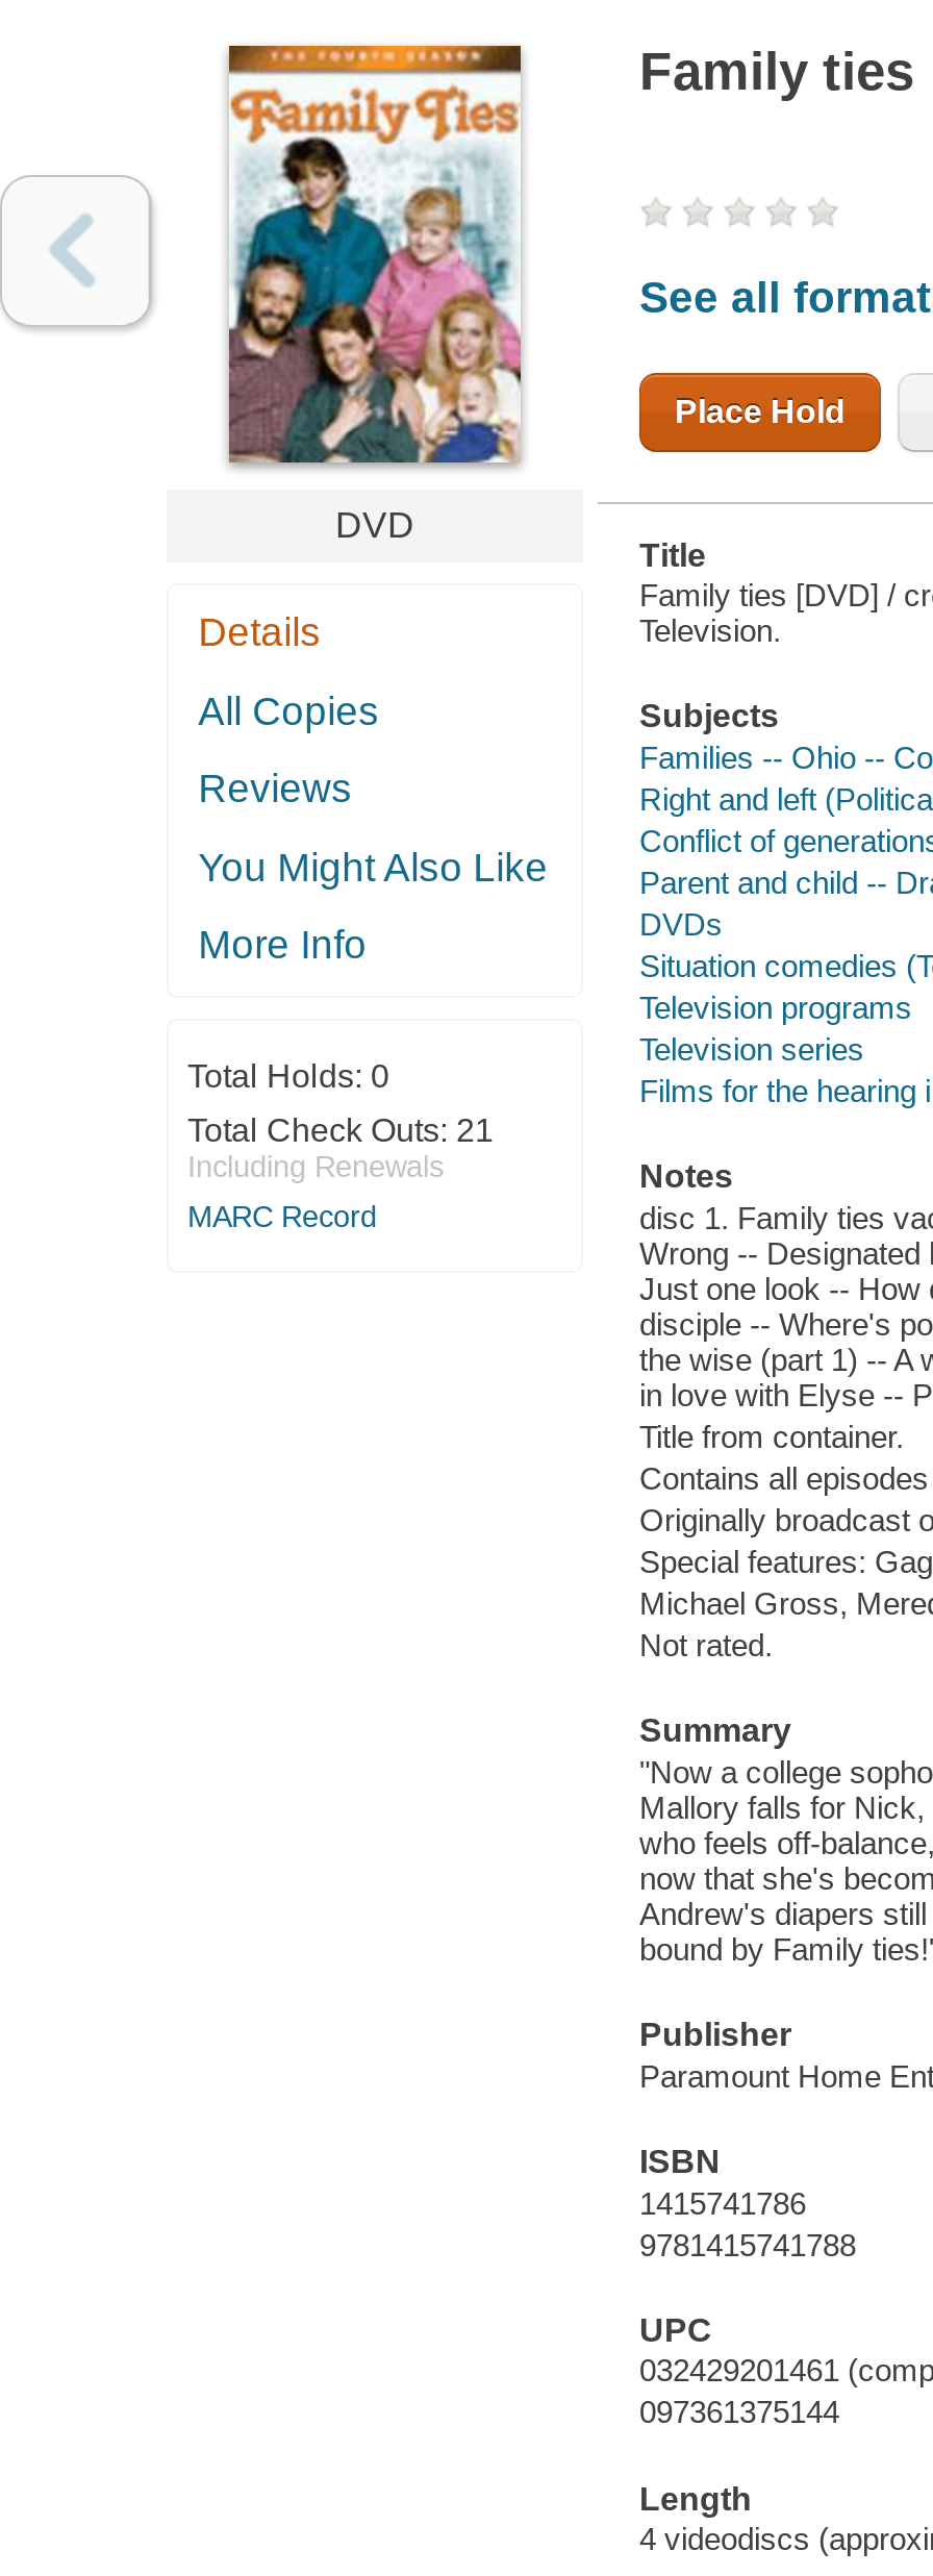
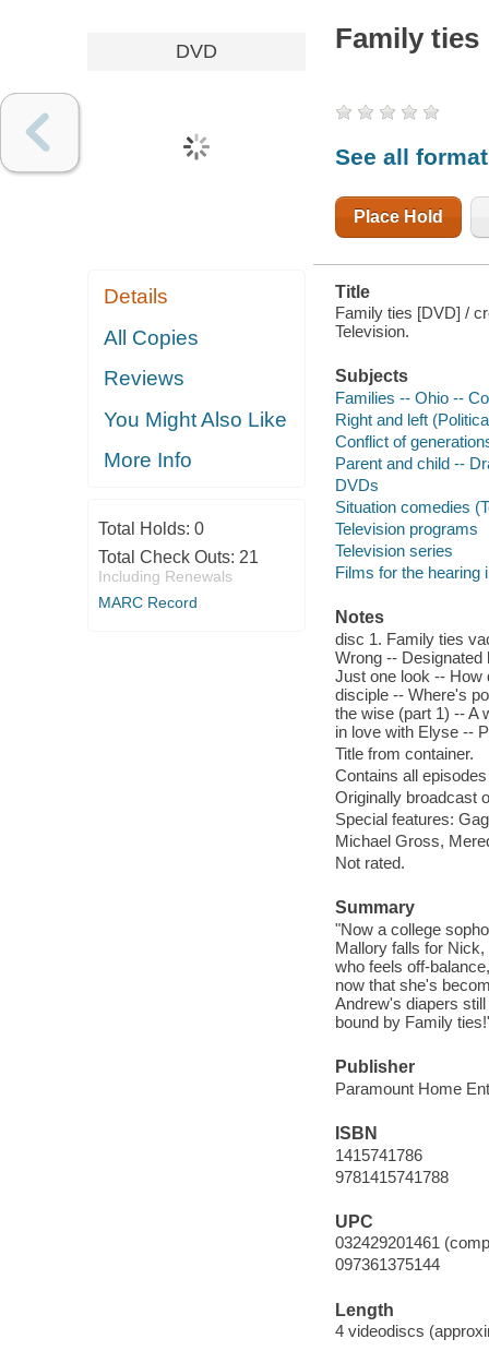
[225,44,525,471] [image] -> none
moved [335,504,414,546] -> [176,40,217,62]: DVD
moved [187,611,548,1232] -> [98,285,287,611]: Details | All Copies | Reviews | ... | Including Renewals | MARC Record

